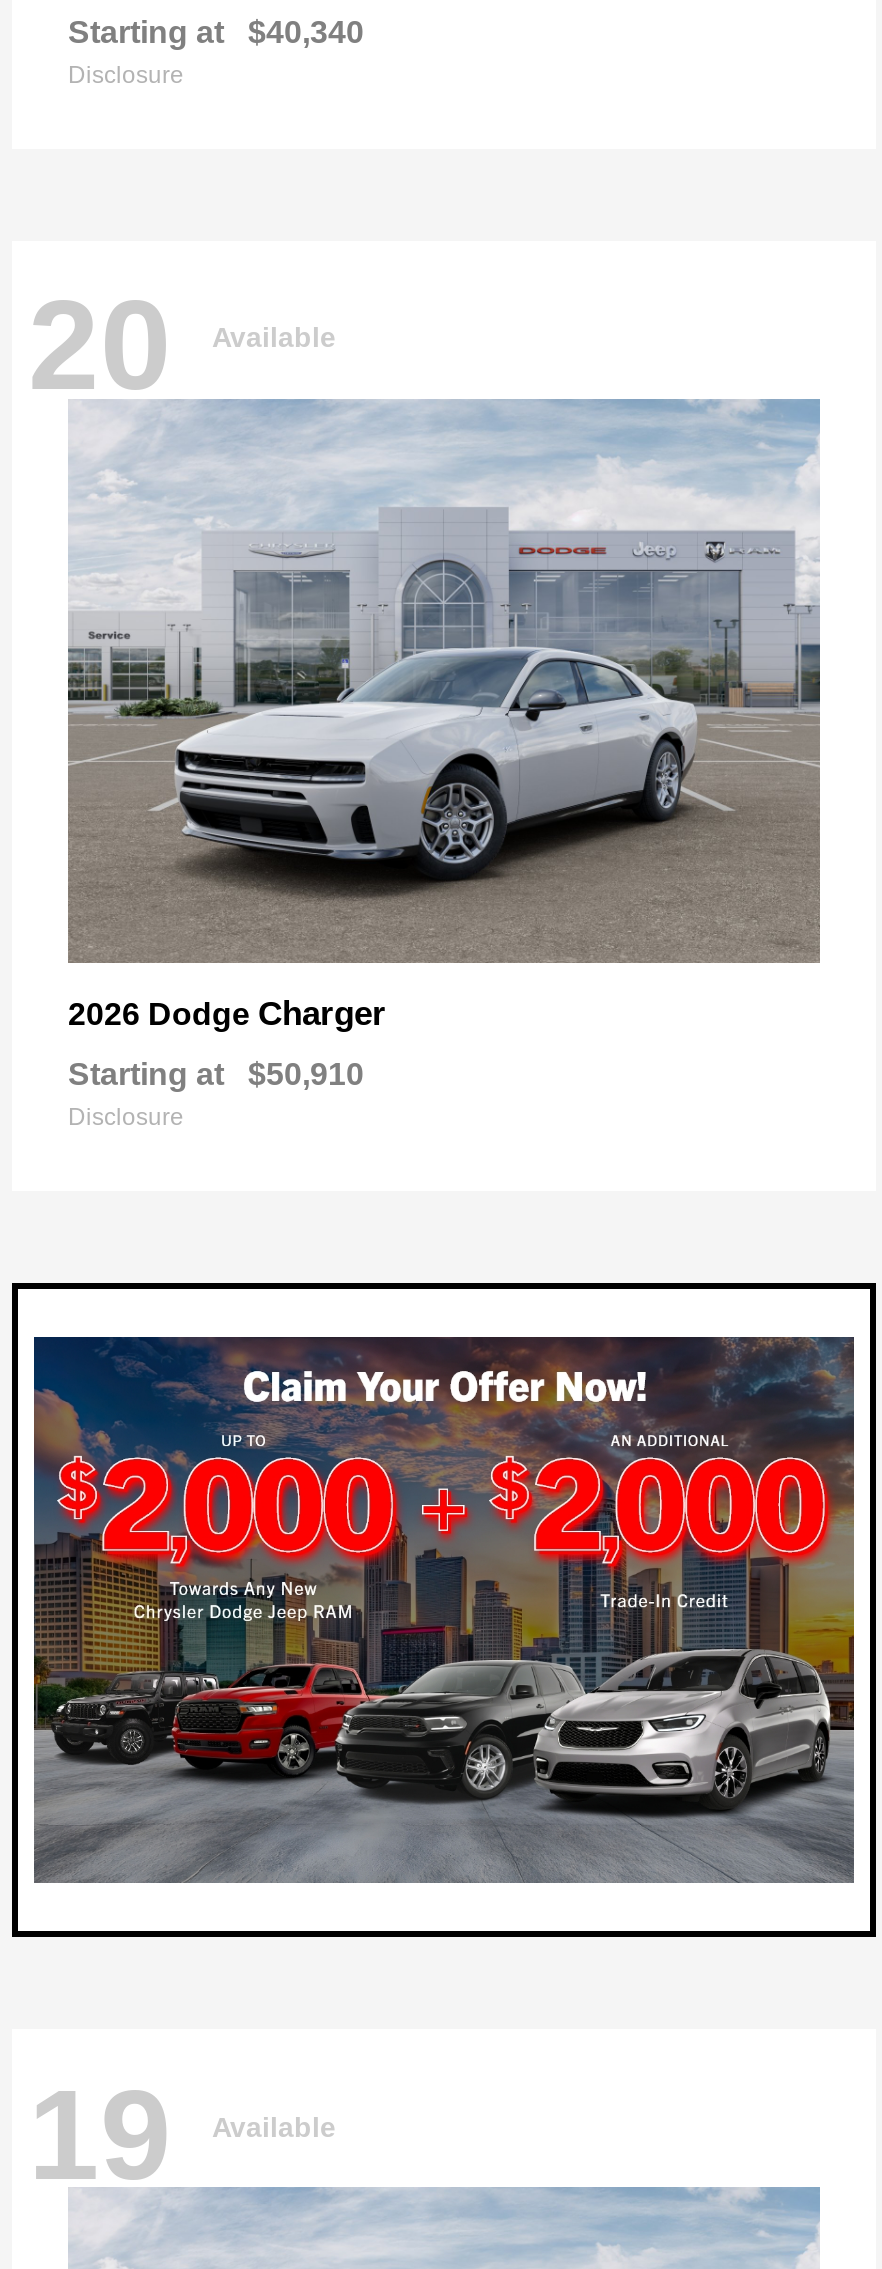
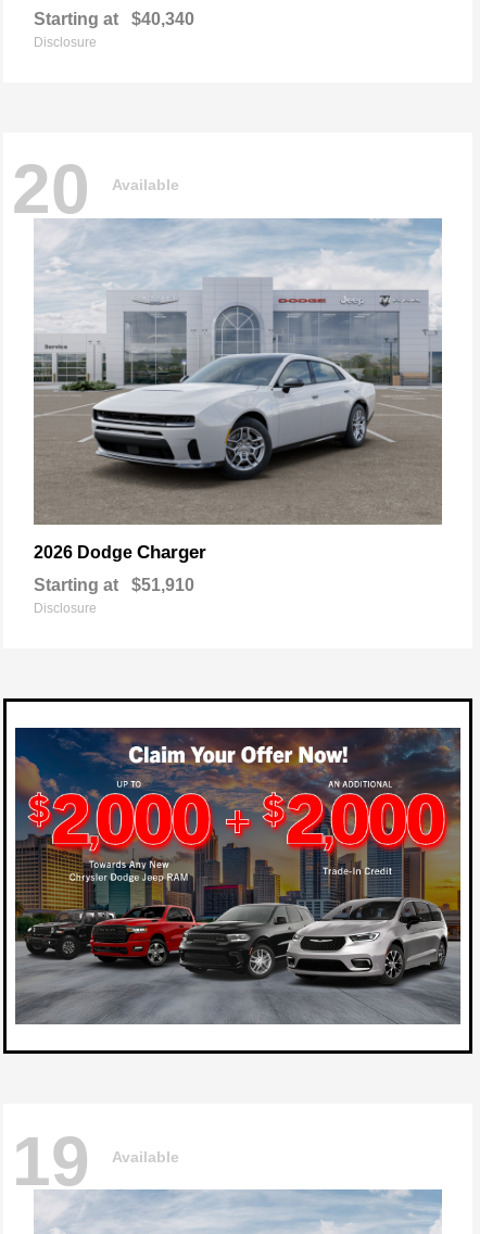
[68,1057,364,1091] Starting at $50,910 -> [34,576,194,594] Starting at $51,910

